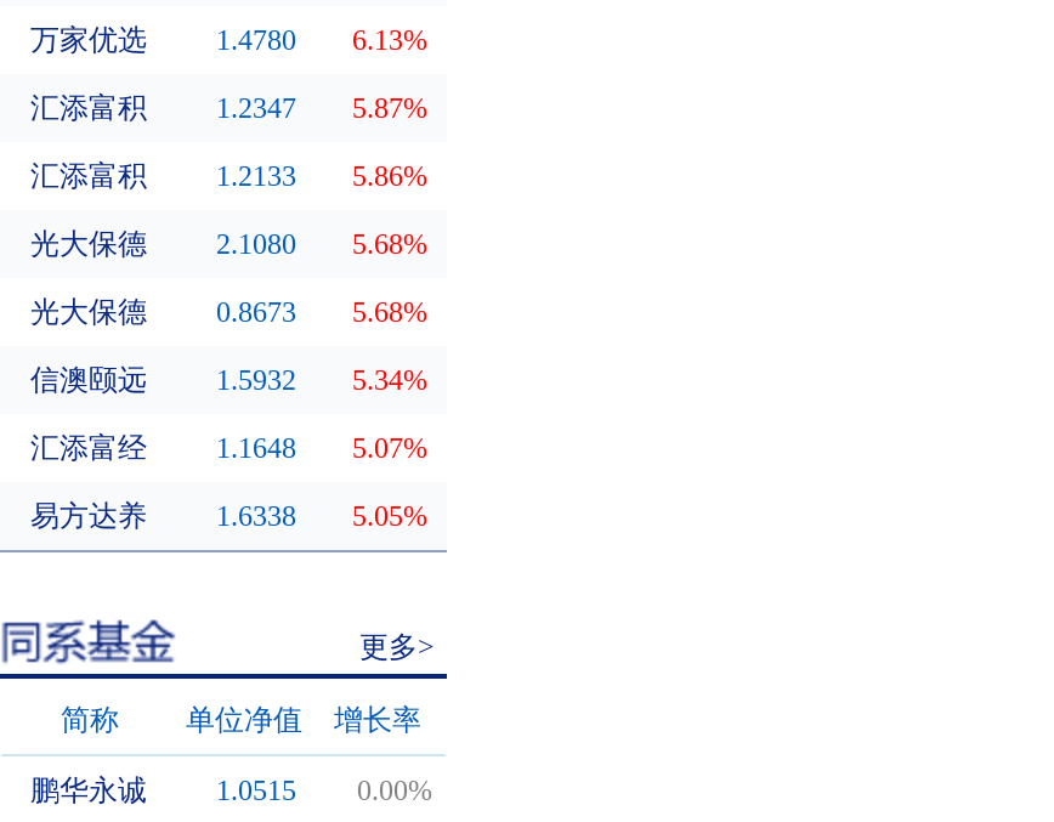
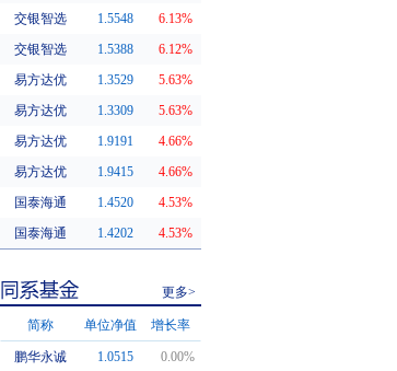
[30,23,296,57] 万家优选 | 1.4780 -> [14,11,133,26] 交银智选 | 1.5548
[30,91,427,125] 汇添富积 | 1.2347 | 5.87% -> [14,42,192,57] 交银智选 | 1.5388 | 6.12%
[30,159,427,193] 汇添富积 | 1.2133 | 5.86% -> [14,72,192,88] 易方达优 | 1.3529 | 5.63%
[30,227,427,261] 光大保德 | 2.1080 | 5.68% -> [14,103,192,118] 易方达优 | 1.3309 | 5.63%
[30,295,427,329] 光大保德 | 0.8673 | 5.68% -> [14,134,192,149] 易方达优 | 1.9191 | 4.66%
[30,363,427,397] 信澳颐远 | 1.5932 | 5.34% -> [14,164,192,179] 易方达优 | 1.9415 | 4.66%
[30,431,427,465] 汇添富经 | 1.1648 | 5.07% -> [14,195,192,210] 国泰海通 | 1.4520 | 4.53%
[30,499,427,533] 易方达养 | 1.6338 | 5.05% -> [14,225,192,241] 国泰海通 | 1.4202 | 4.53%

